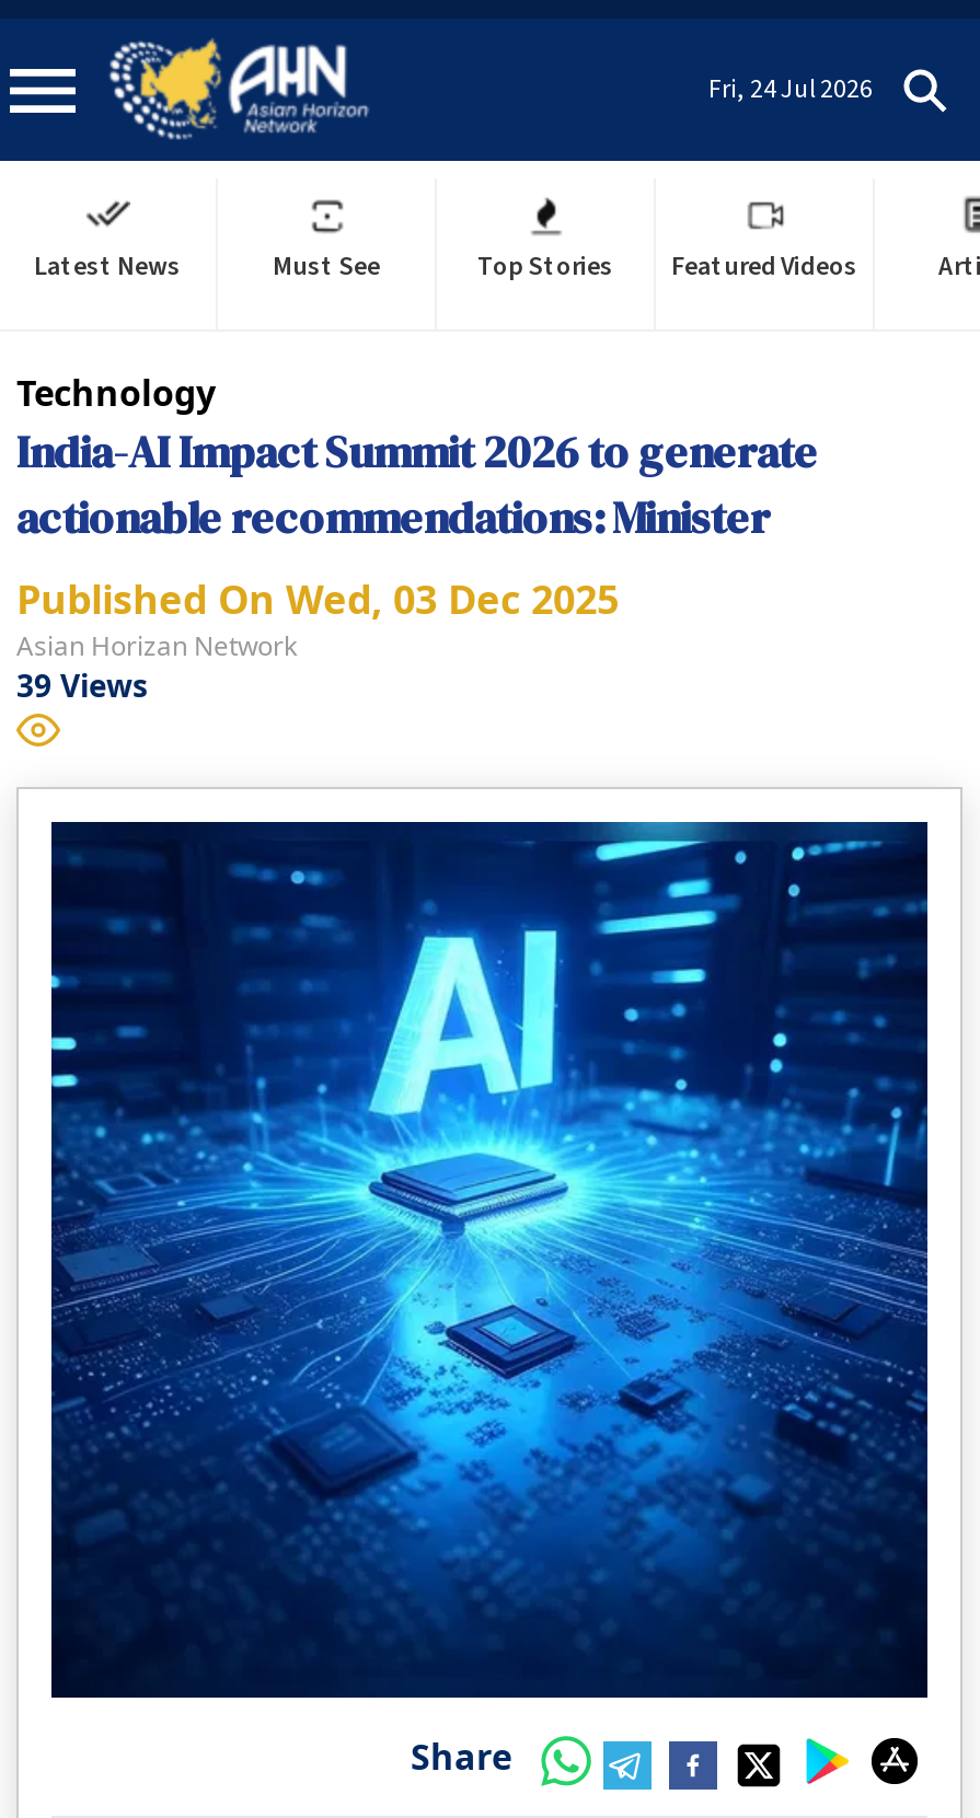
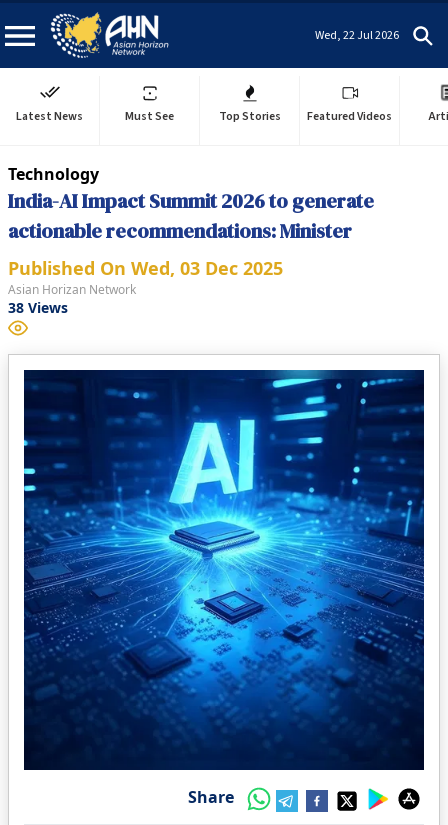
[708,70,873,107] Fri, 24 Jul 2026 -> [315,26,399,43] Wed, 22 Jul 2026
[16,664,148,706] 39 Views -> [8,298,68,317] 38 Views

